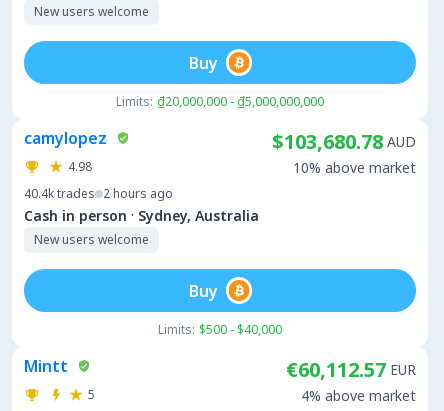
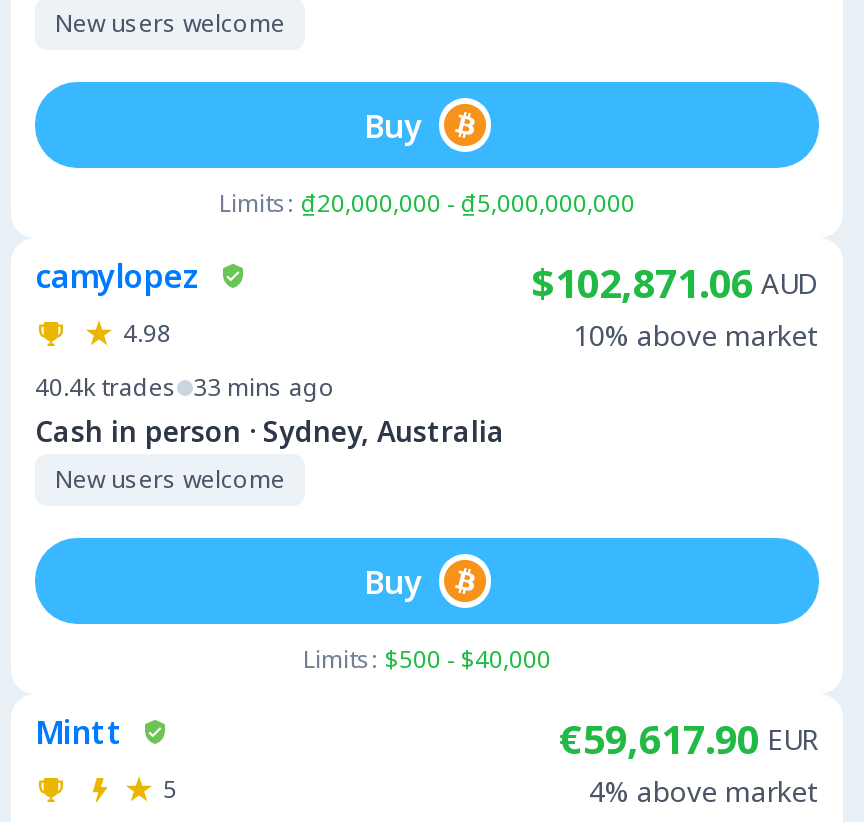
[272,128,416,155] $103,680.78 AUD -> [531,256,819,310] $102,871.06 AUD
[24,185,173,202] 40.4k trades 2 hours ago -> [35,370,335,404] 40.4k trades 33 mins ago
[286,356,416,383] €60,112.57 EUR -> [559,712,819,766] €59,617.90 EUR

